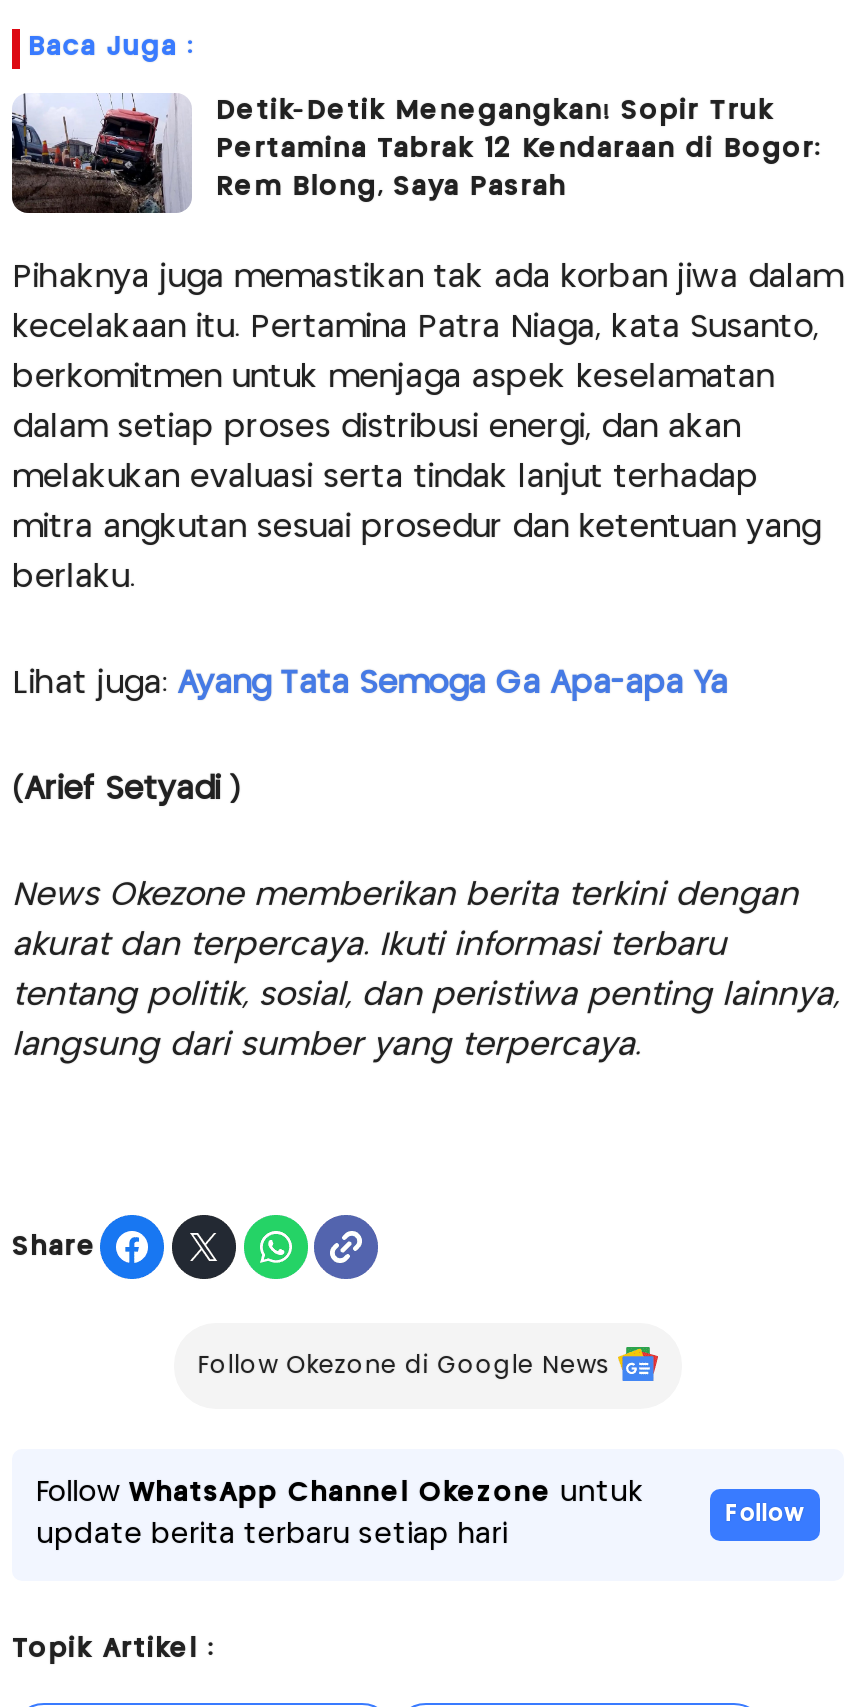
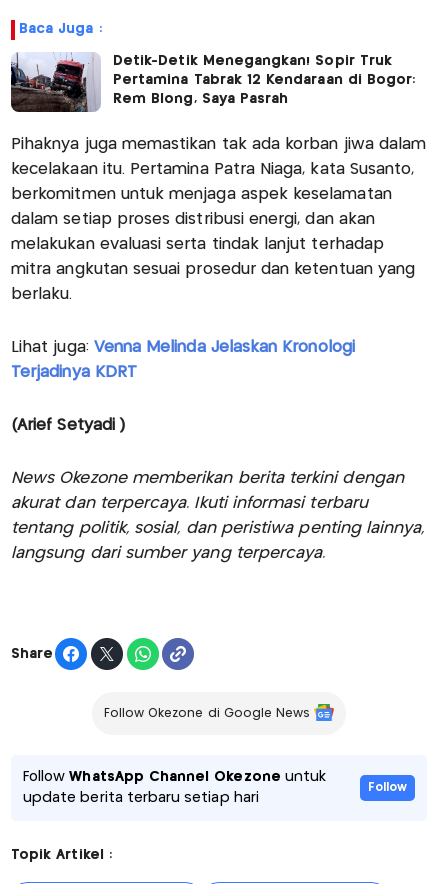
[12,670,728,700] Lihat juga: Ayang Tata Semoga Ga Apa-apa Ya -> [11,340,355,380] Lihat juga: Venna Melinda Jelaskan Kronologi | Terjadinya KDRT

